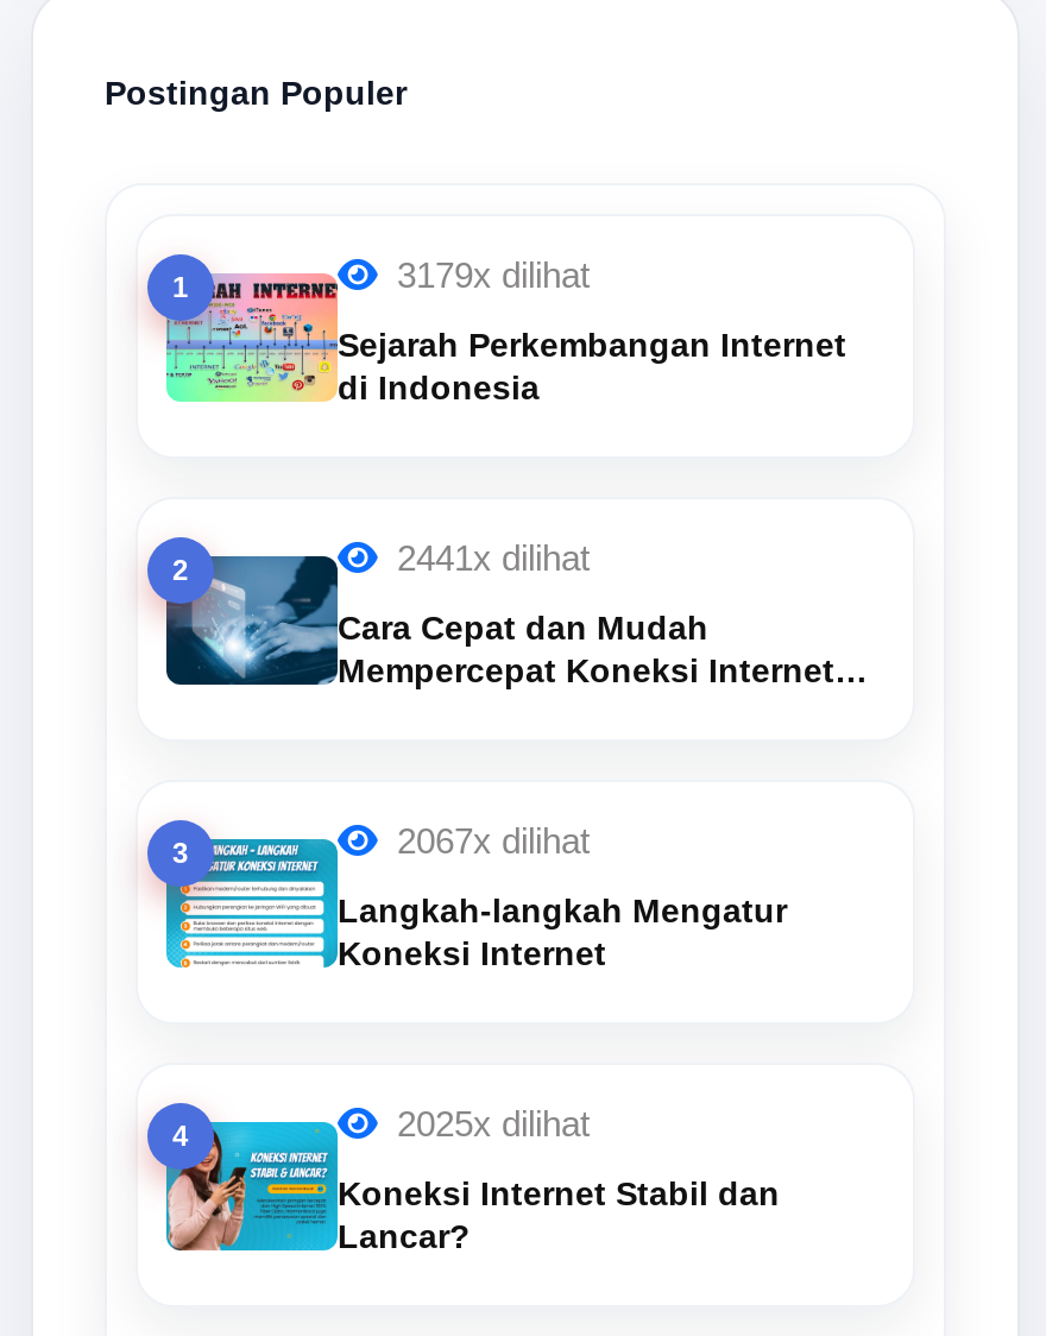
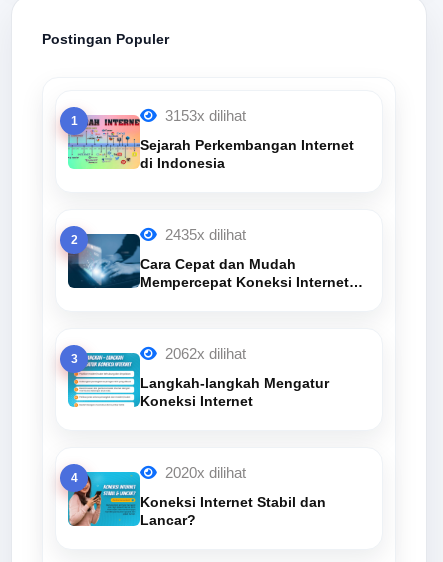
[387,252,590,300] 3179x dilihat -> [161,106,246,126] 3153x dilihat
[387,535,590,582] 2441x dilihat -> [161,225,246,245] 2435x dilihat
[387,818,590,865] 2067x dilihat -> [161,344,246,364] 2062x dilihat
[387,1101,590,1148] 2025x dilihat -> [161,463,246,483] 2020x dilihat

